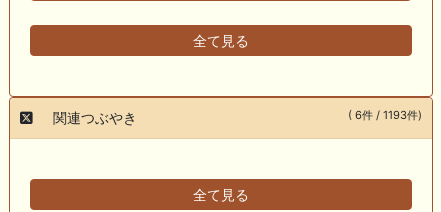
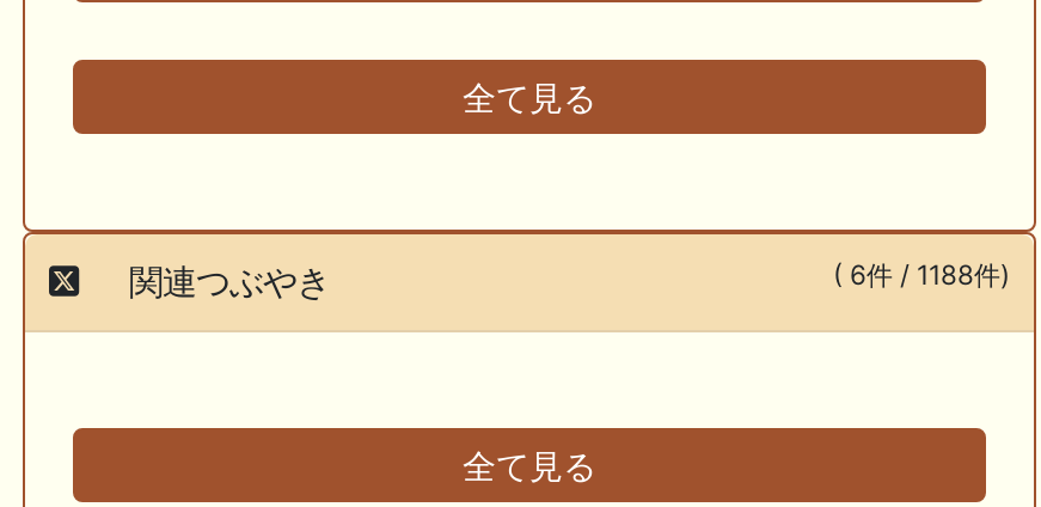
[348,108,422,122] ( 6件 / 1193件) -> [833,259,1010,292] ( 6件 / 1188件)

